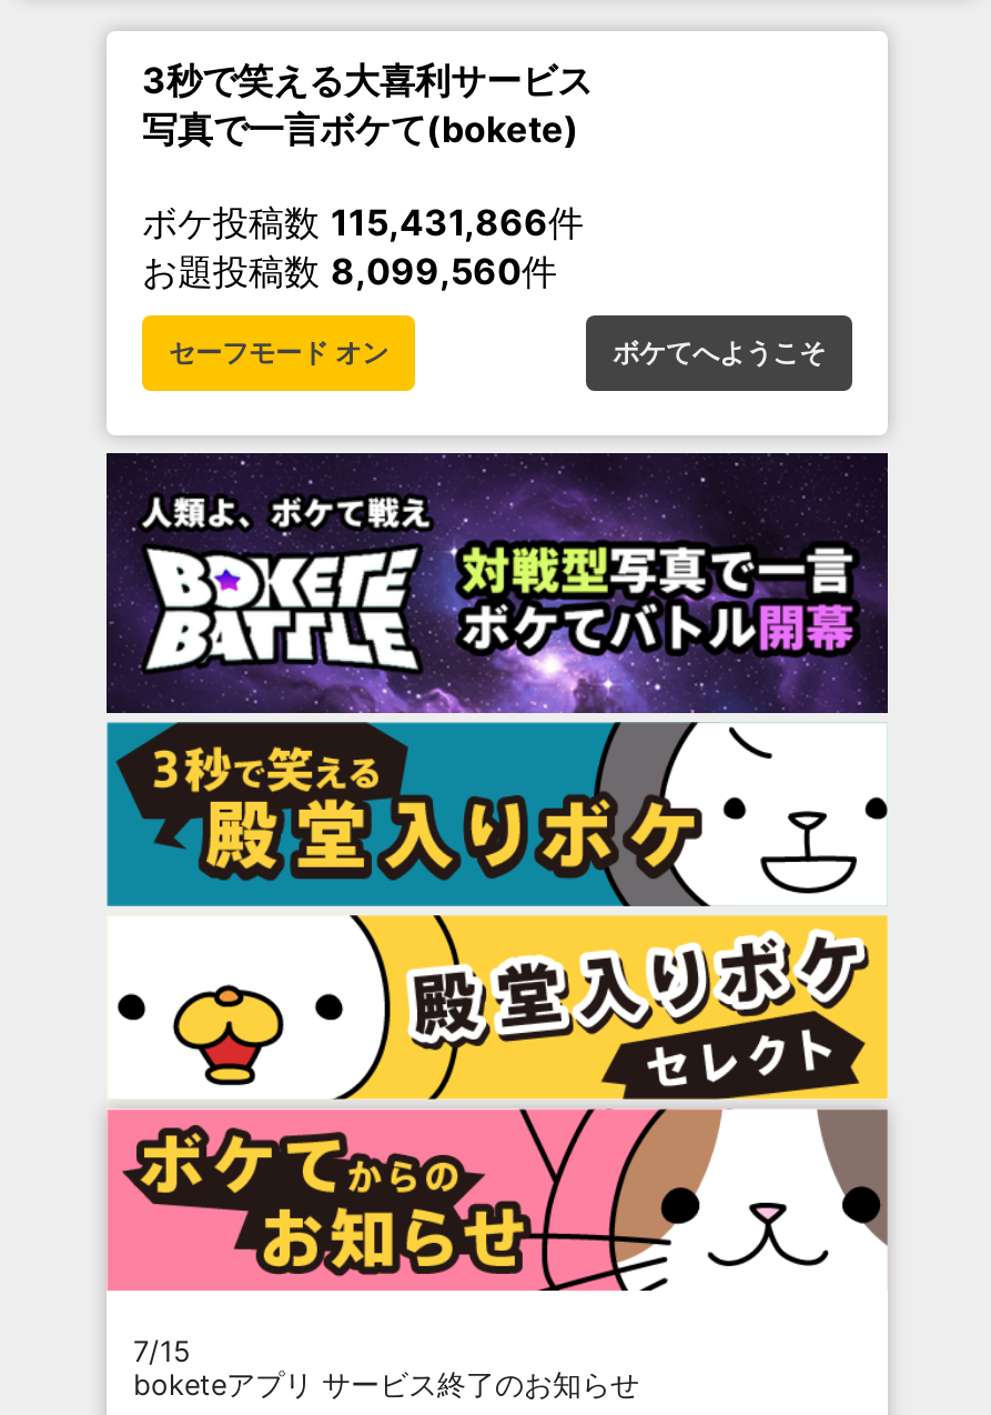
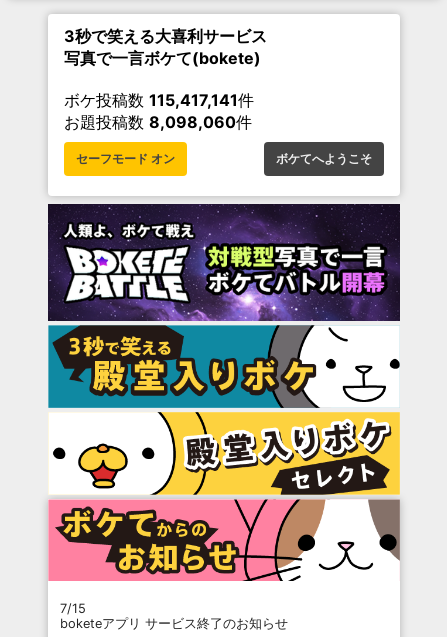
[142,200,584,245] ボケ投稿数115,431,866件 -> [64,90,254,110] ボケ投稿数115,417,141件
[142,249,557,293] お題投稿数8,099,560件 -> [64,112,252,132] お題投稿数8,098,060件

